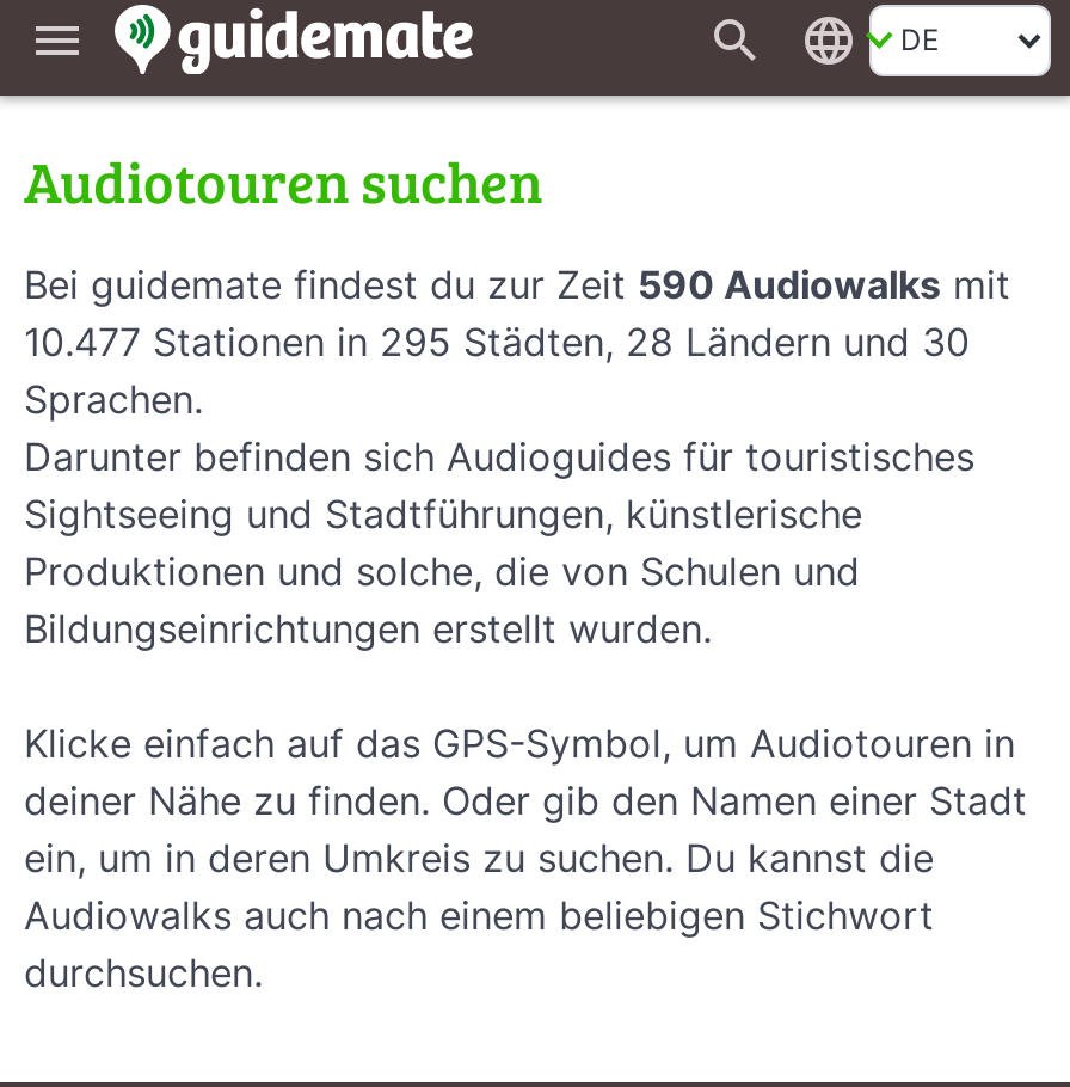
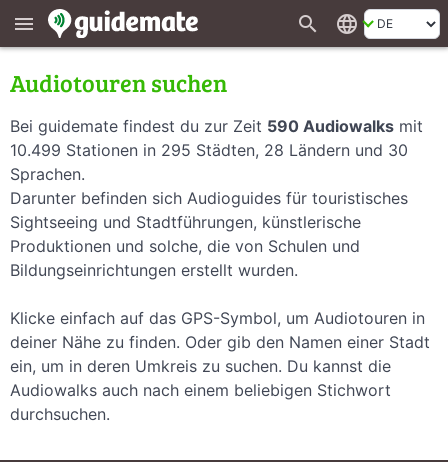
[24,317,970,365] 10.477 Stationen in 295 Städten, 28 Ländern und 30 -> [10,140,408,160] 10.499 Stationen in 295 Städten, 28 Ländern und 30

